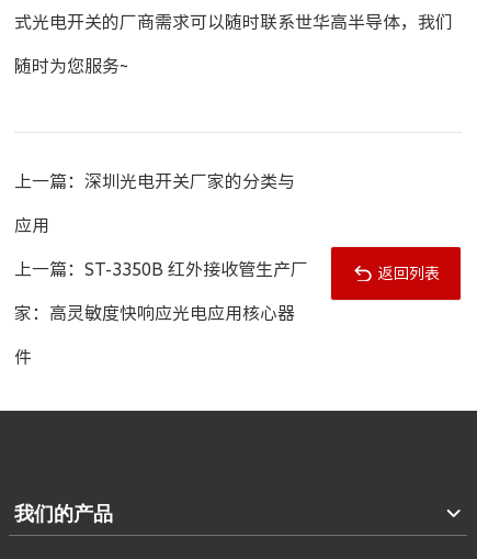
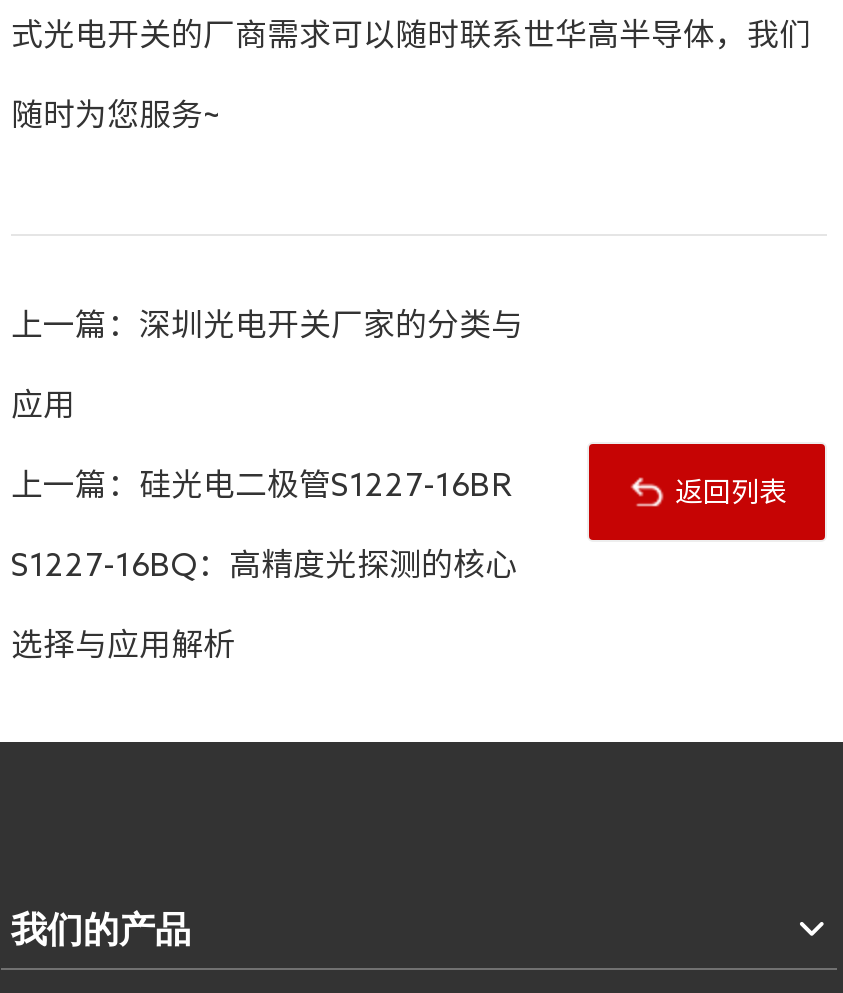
[14,260,308,278] 上一篇：ST-3350B 红外接收管生产厂 -> [11,468,511,500] 上一篇：硅光电二极管S1227-16BR
[14,304,295,322] 家：高灵敏度快响应光电应用核心器 -> [11,548,517,580] S1227-16BQ：高精度光探测的核心
[14,348,32,366] 件 -> [11,628,235,660] 选择与应用解析

